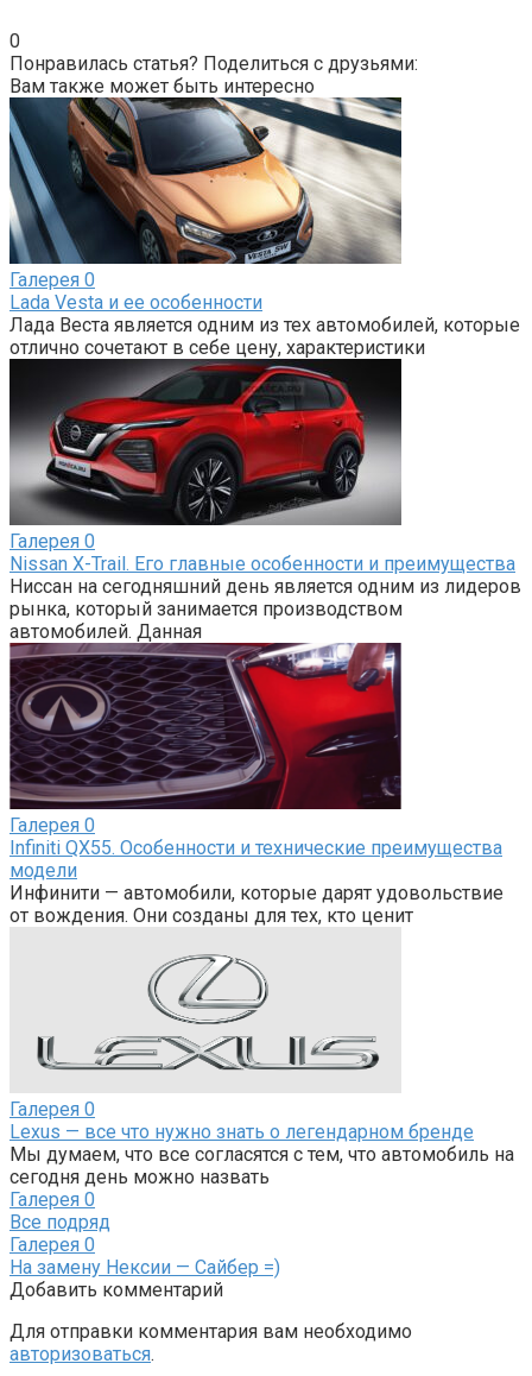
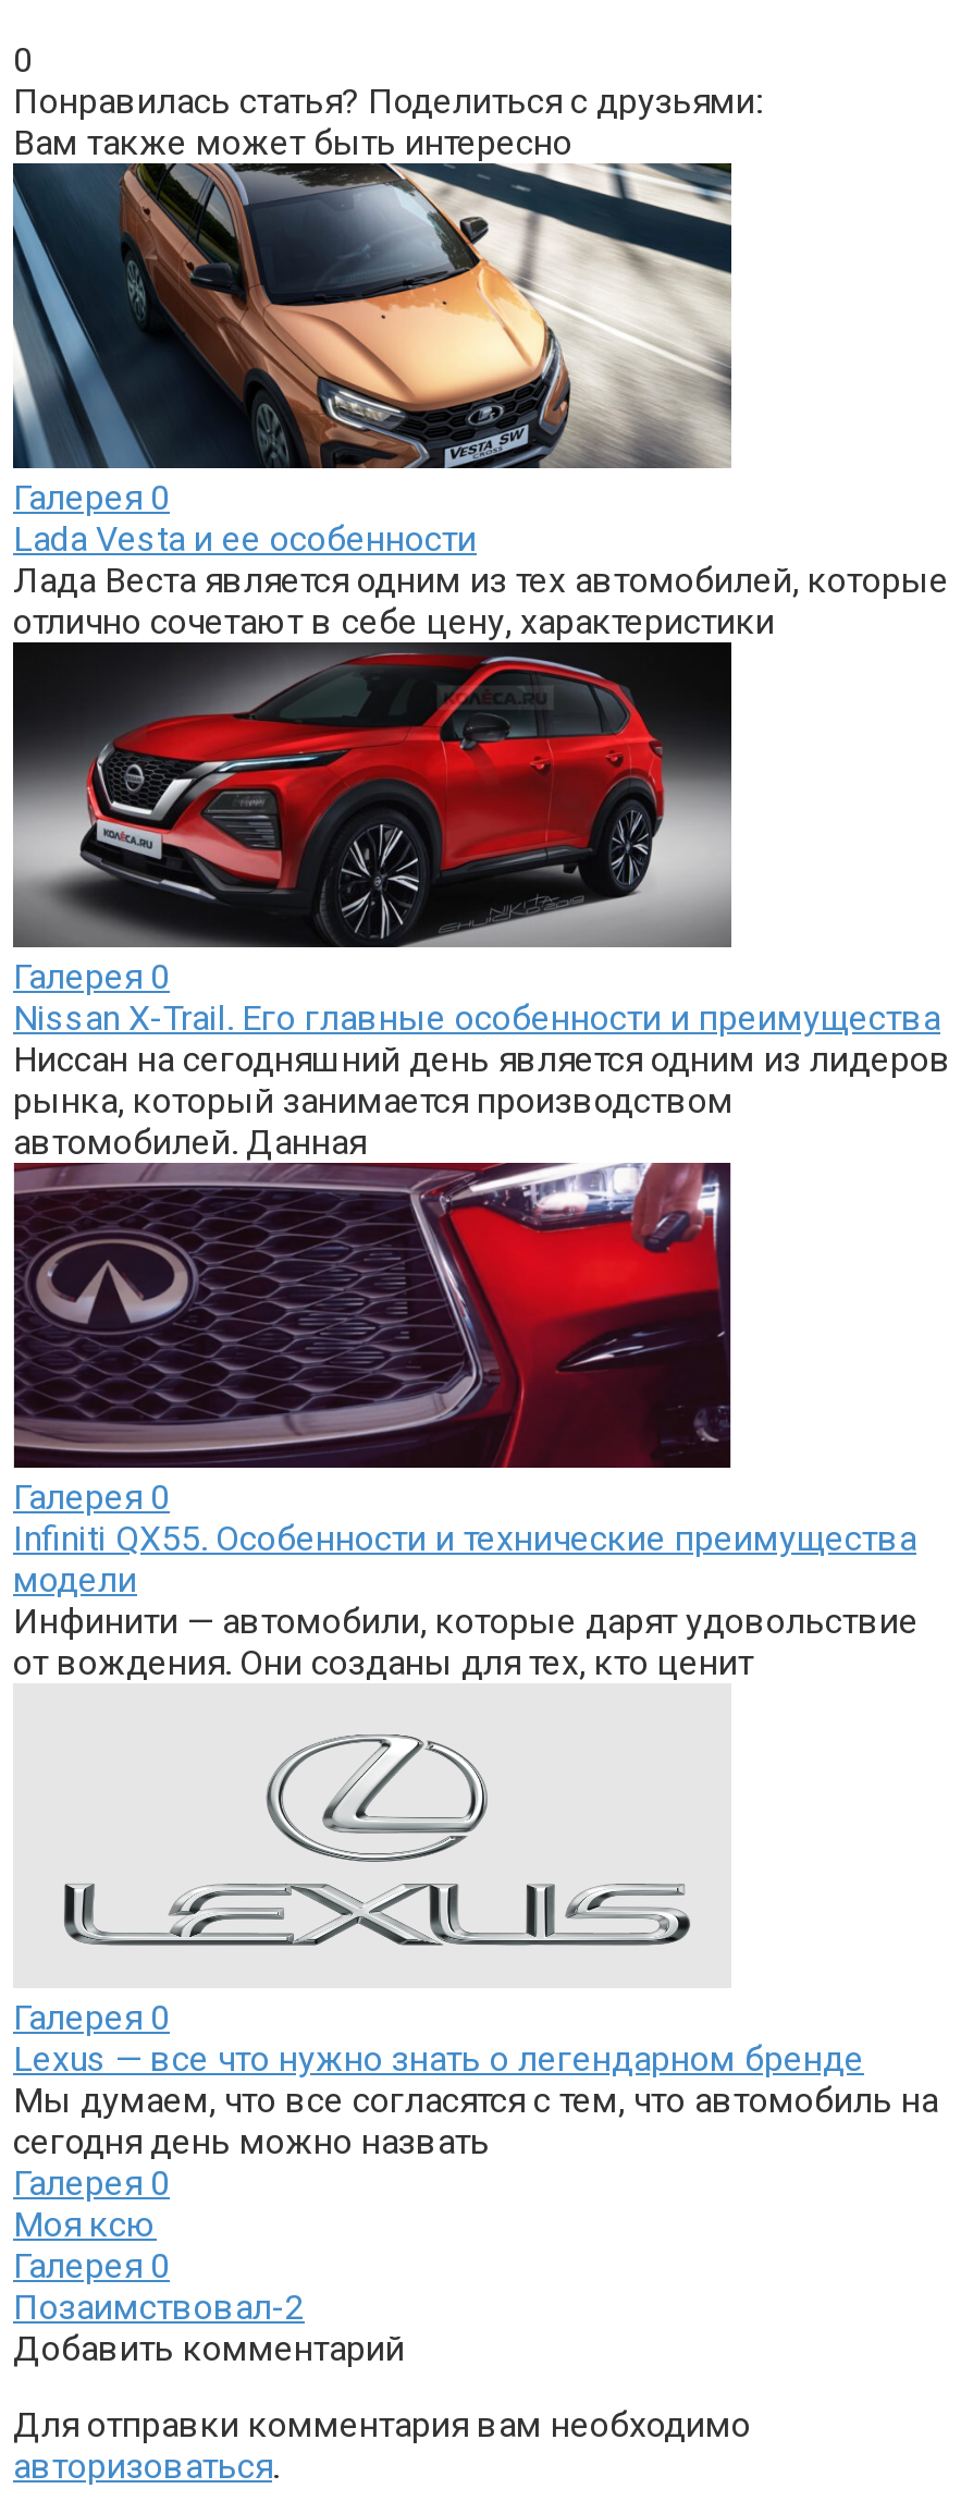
[9,1211,110,1233] Все подряд -> [13,2203,157,2245] Моя ксю
[9,1256,280,1278] На замену Нексии — Сайбер =) -> [13,2286,305,2327] Позаимствовал-2

